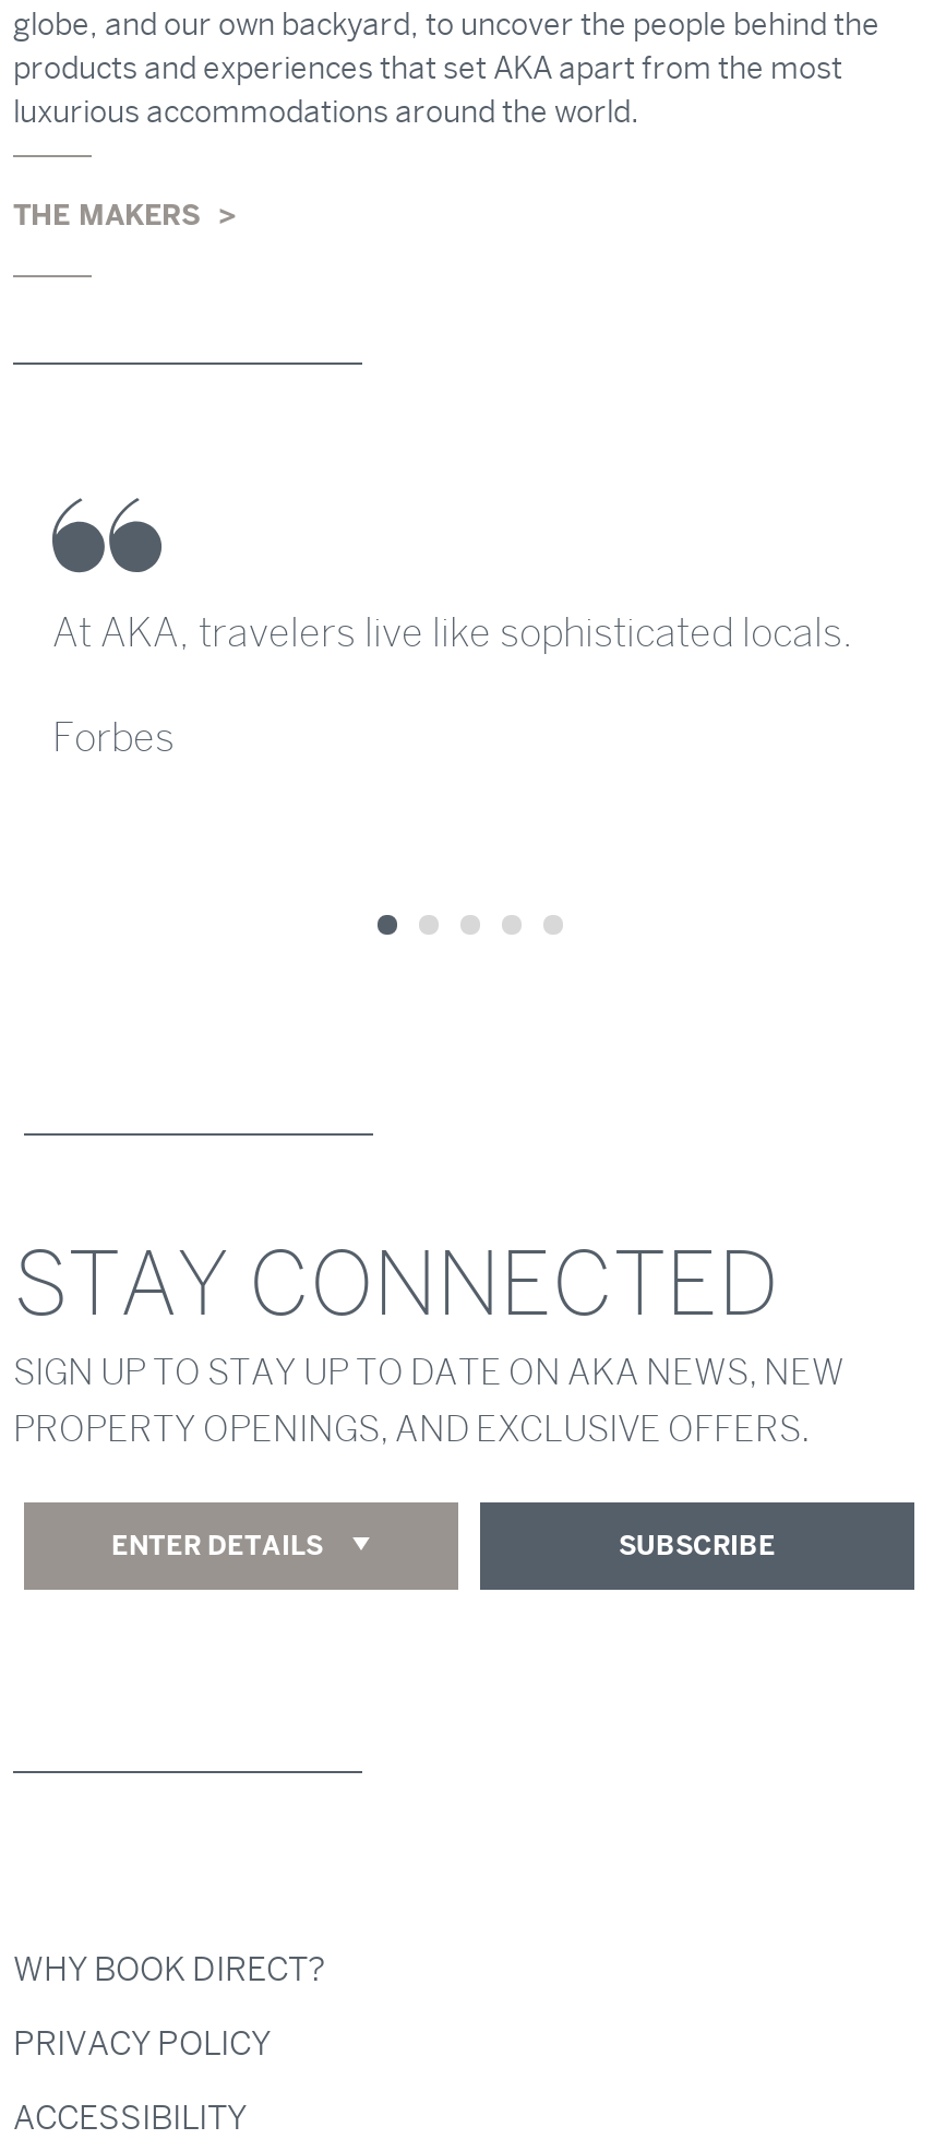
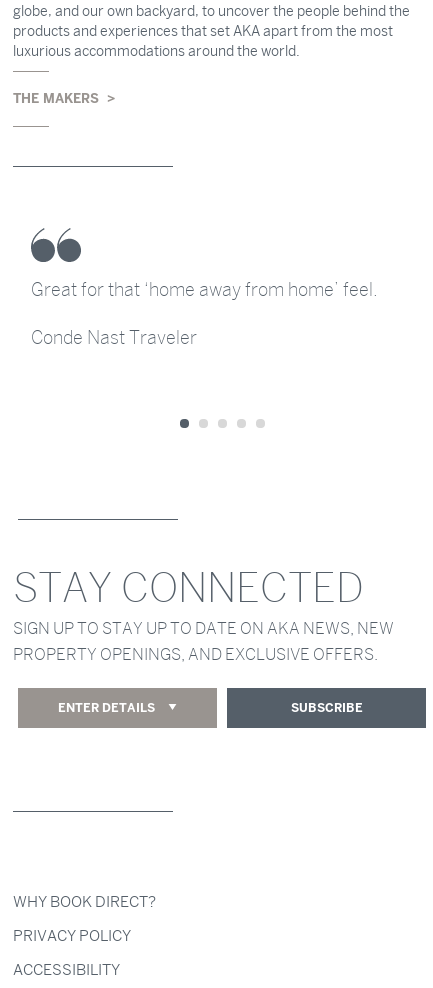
[52,610,853,656] At AKA, travelers live like sophisticated locals. -> [31,279,378,300] Great for that ‘home away from home’ feel.
[52,715,175,761] Forbes -> [31,327,197,348] Conde Nast Traveler

